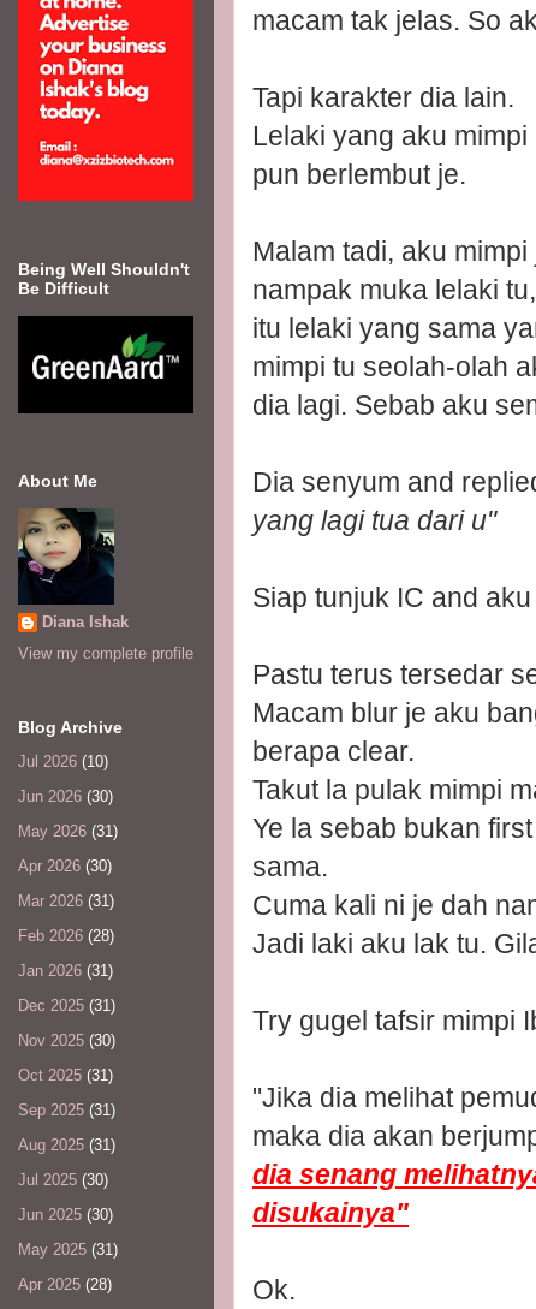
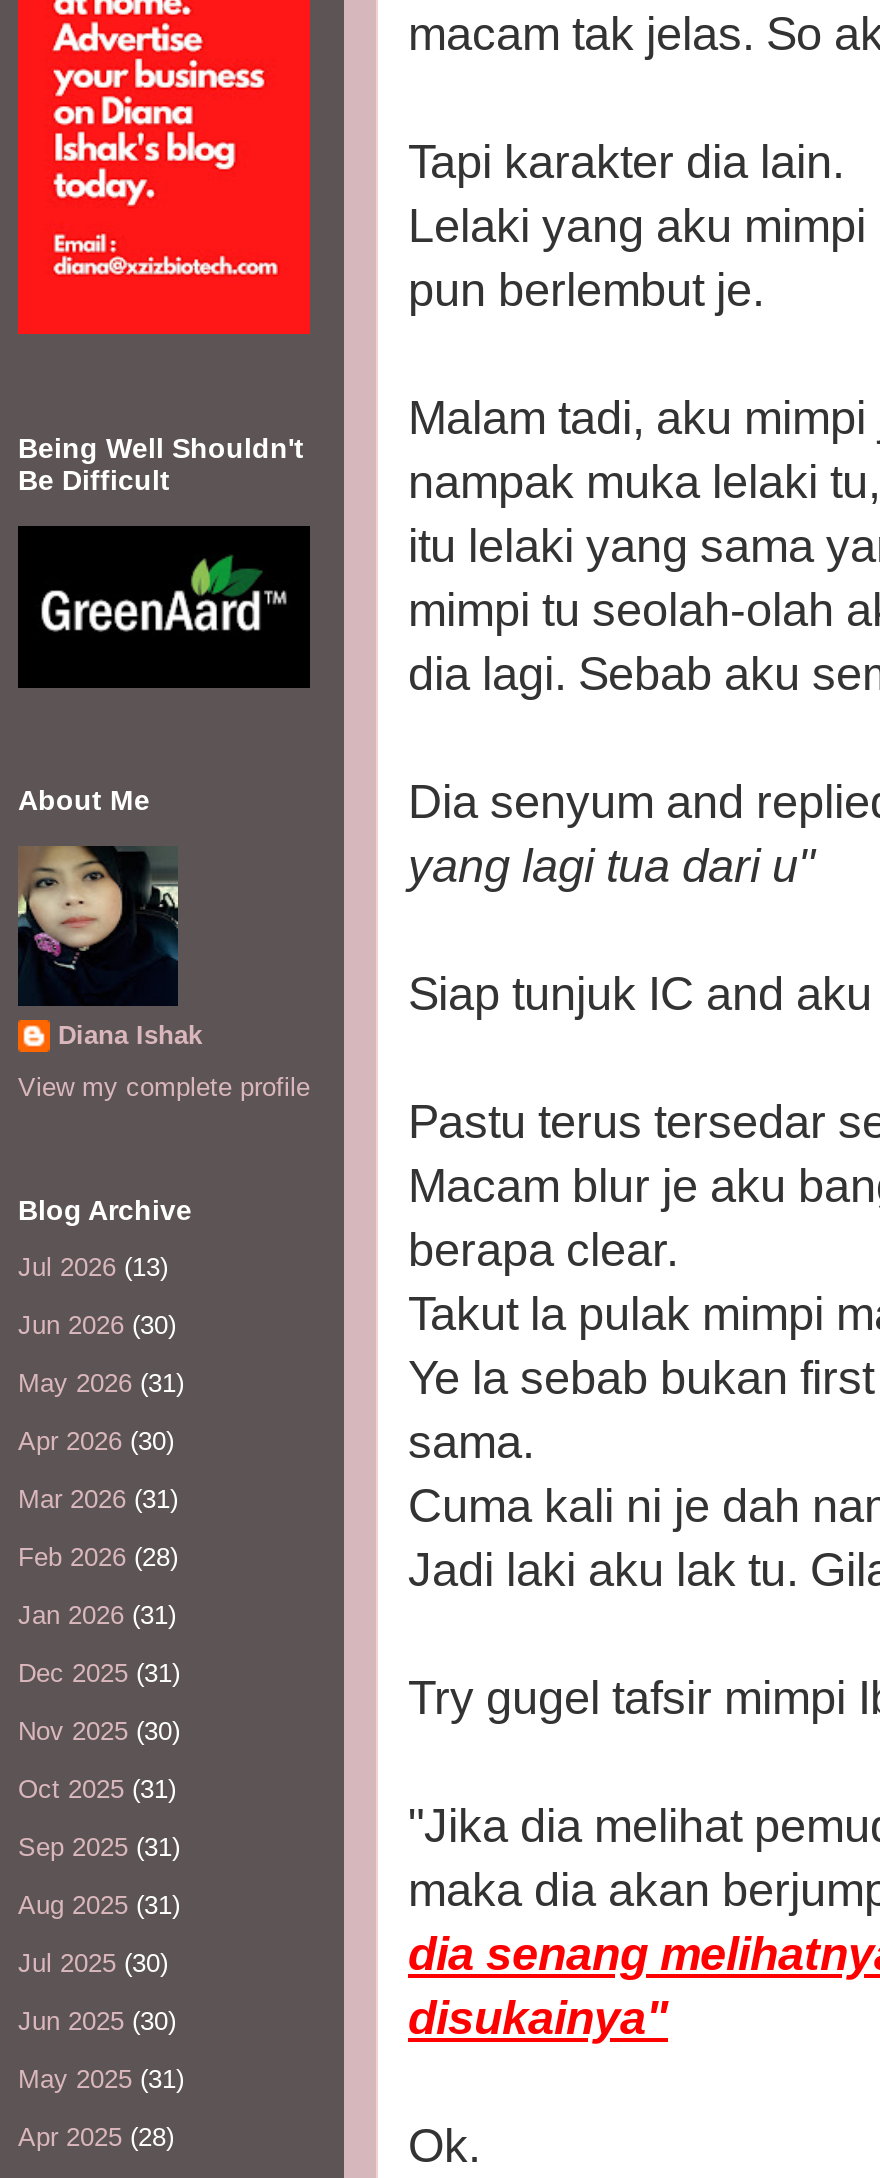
[18,753,108,771] Jul 2026 (10) -> [18,1252,168,1282] Jul 2026 (13)

